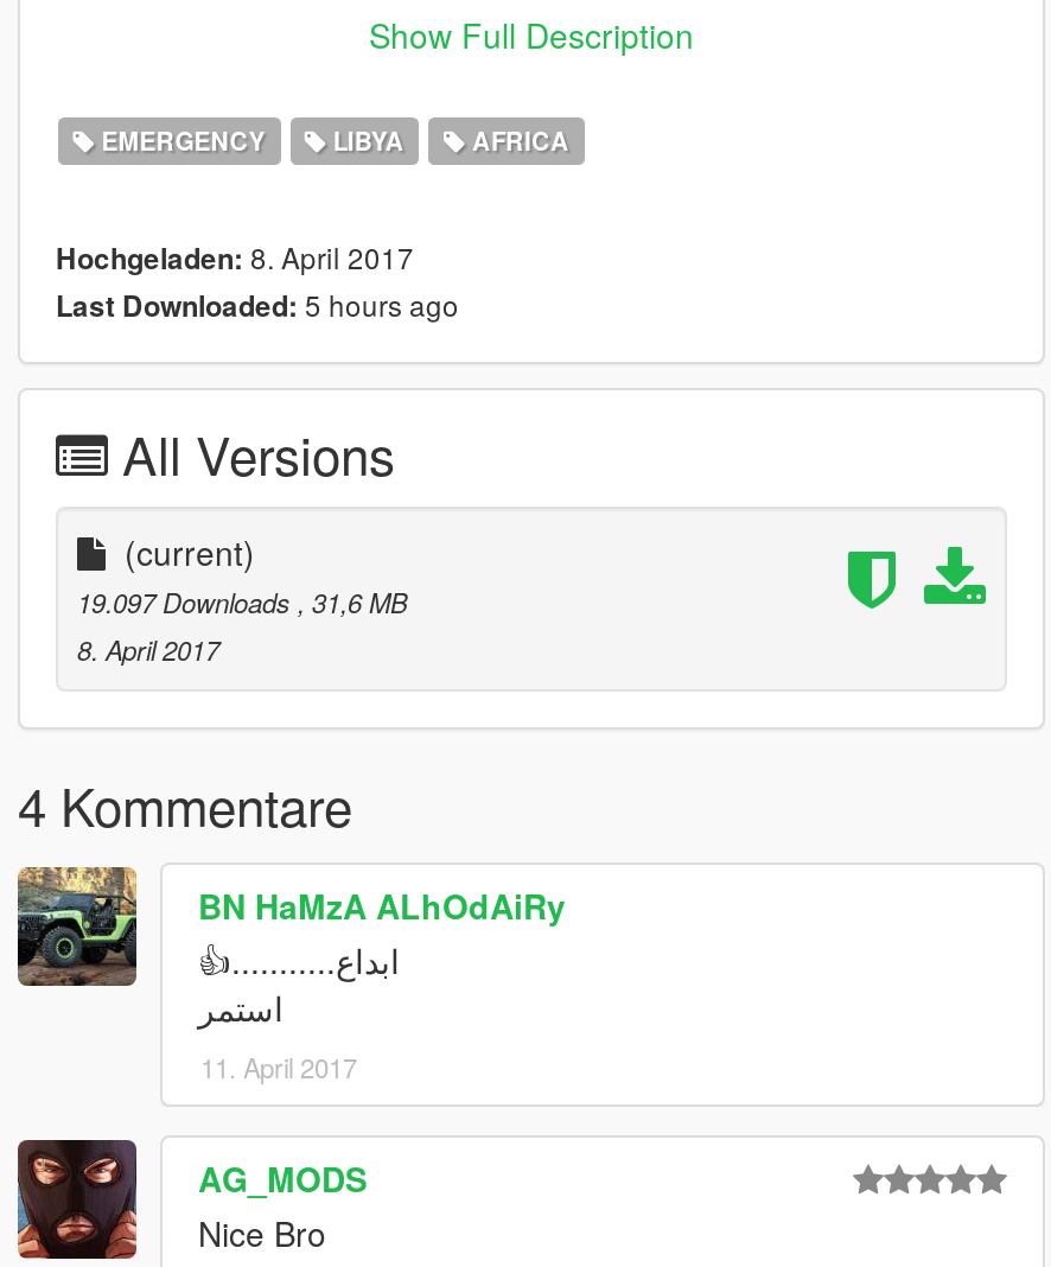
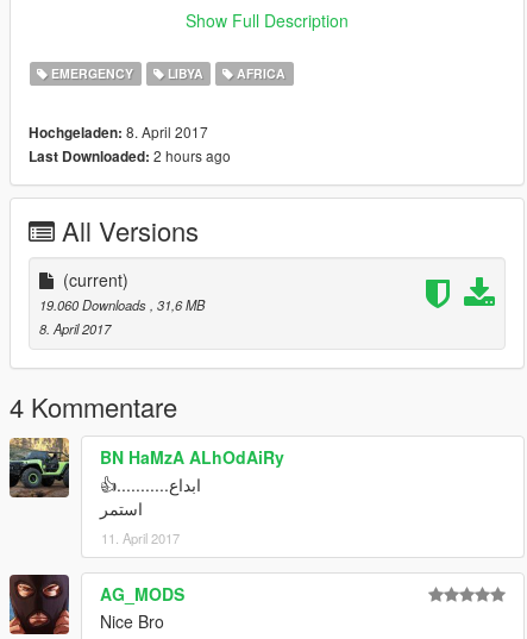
[56,284,459,326] Last Downloaded: 5 hours ago -> [29,145,231,167] Last Downloaded: 2 hours ago
[77,583,407,621] 19.097 Downloads, 31,6 MB -> [39,295,205,314] 19.060 Downloads, 31,6 MB

